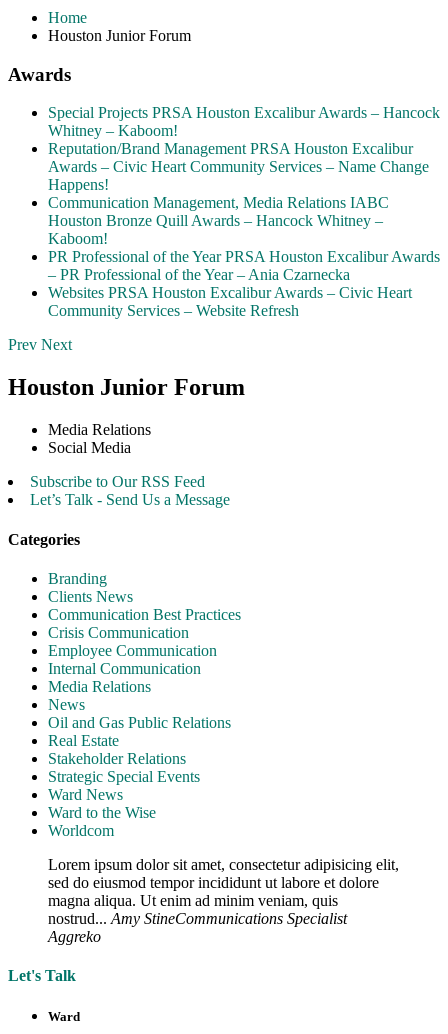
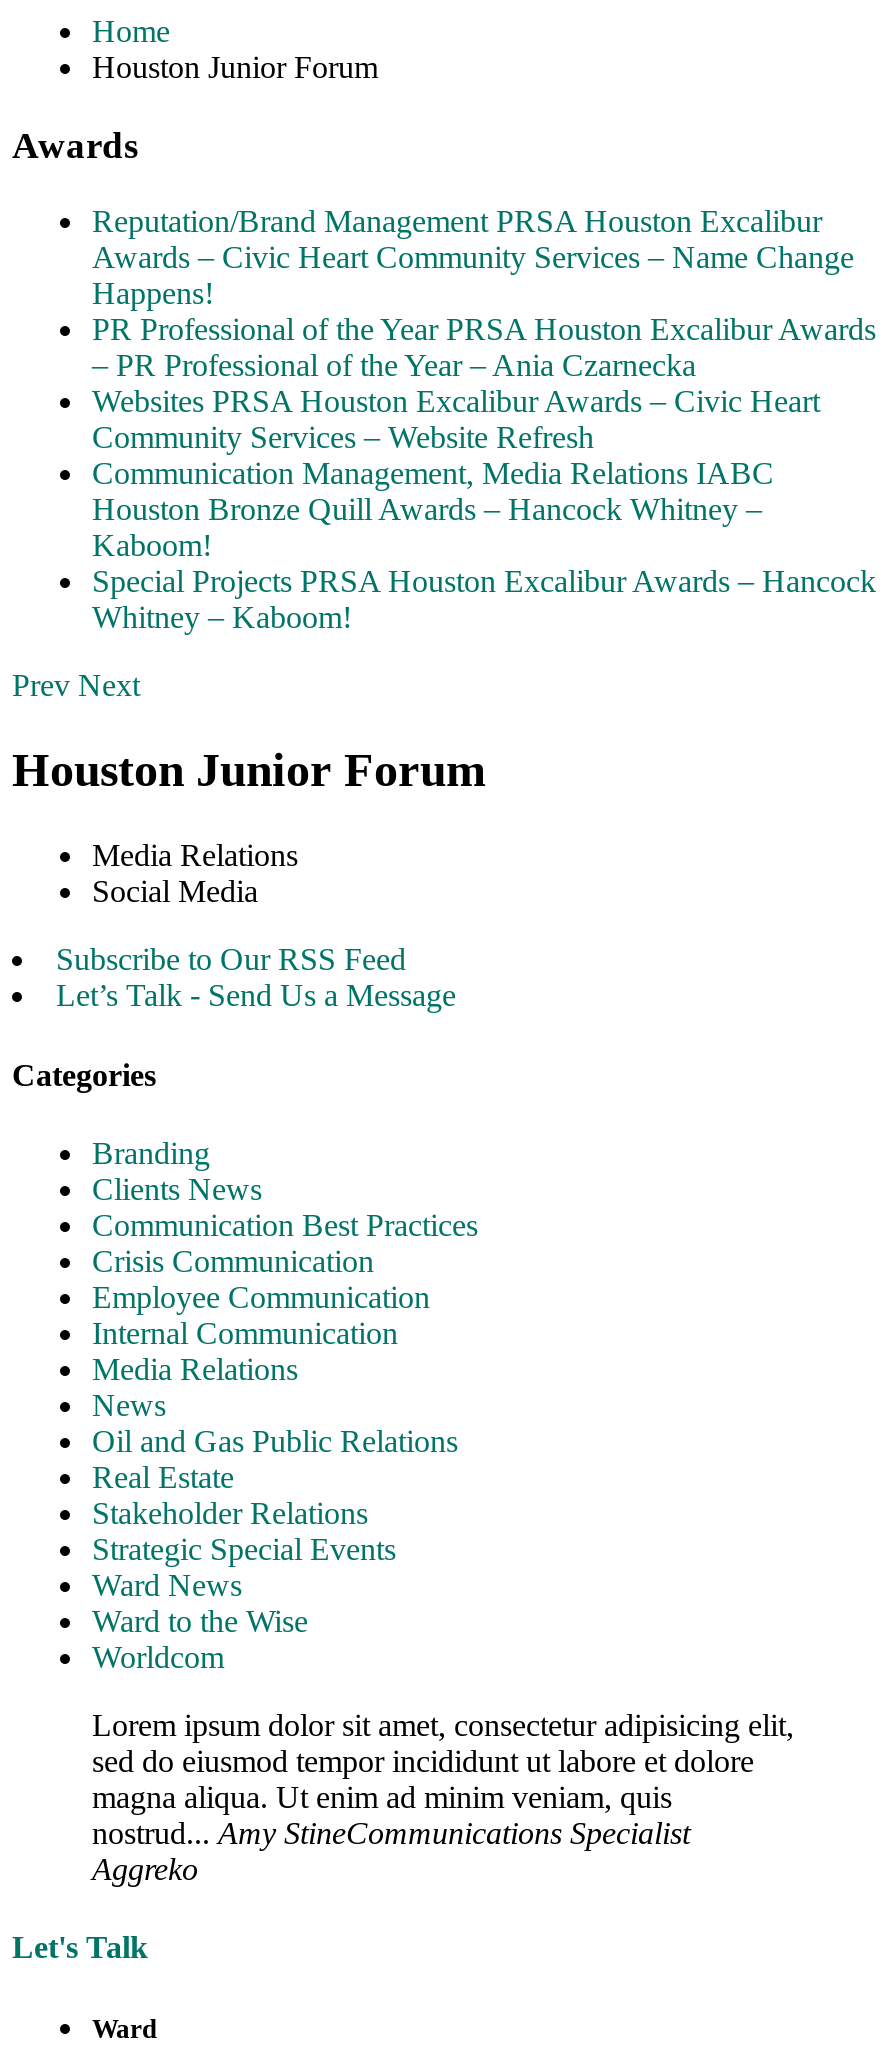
moved [48,104,440,139] -> [92,565,876,635]: Special Projects PRSA Houston Excalibur Awards – Hancock | Whitney – Kaboom!
moved [48,140,429,193] -> [92,205,854,311]: Reputation/Brand Management PRSA Houston Excalibur | Awards – Civic Heart Community Services – Name Change | Happens!
moved [48,194,389,247] -> [92,457,774,563]: Communication Management, Media Relations IABC | Houston Bronze Quill Awards – Hancock Whitney – | Kaboom!
moved [48,248,440,319] -> [92,313,876,455]: PR Professional of the Year PRSA Houston Excalibur Awards | – PR Professional of the Year – Ania Czarnecka | Websites PRSA Houston Excalibur Awards – Civic Heart | Community Services – Website Refresh

